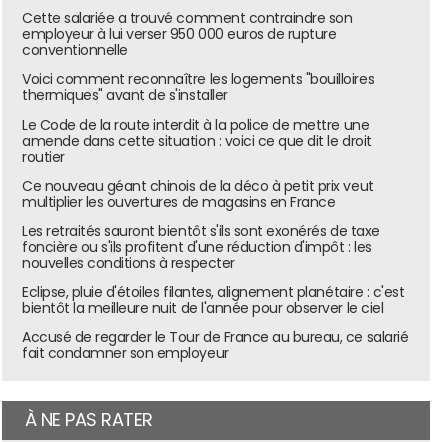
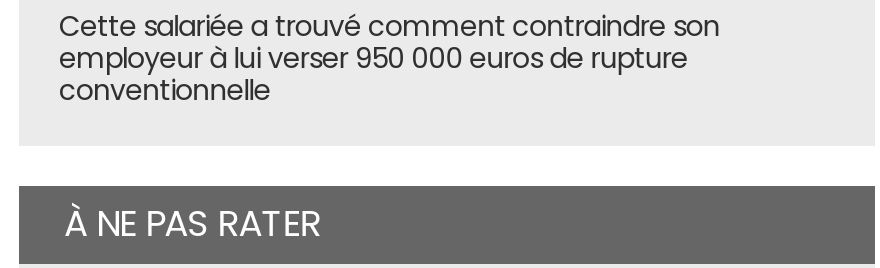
[22,72,408,360] Voici comment reconnaître les logements "bouilloires | thermiques" avant de s'installer | Le Code de la route interdit à la police de mettre une | amende dans cette situation : voici ce que dit le droit | routier | Ce nouveau géant chinois de la déco à petit prix veut | multiplier les ouvertures de magasins en France | Les retraités sauront bientôt s'ils sont exonérés de taxe | foncière ou s'ils profitent d'une réduction d'impôt : les | nouvelles conditions à respecter | Eclipse, pluie d'étoiles filantes, alignement planétaire : c'est | bientôt la meilleure nuit de l'année pour observer le ciel | Accusé de regarder le Tour de France au bureau, ce salarié | fait condamner son employeur -> none

